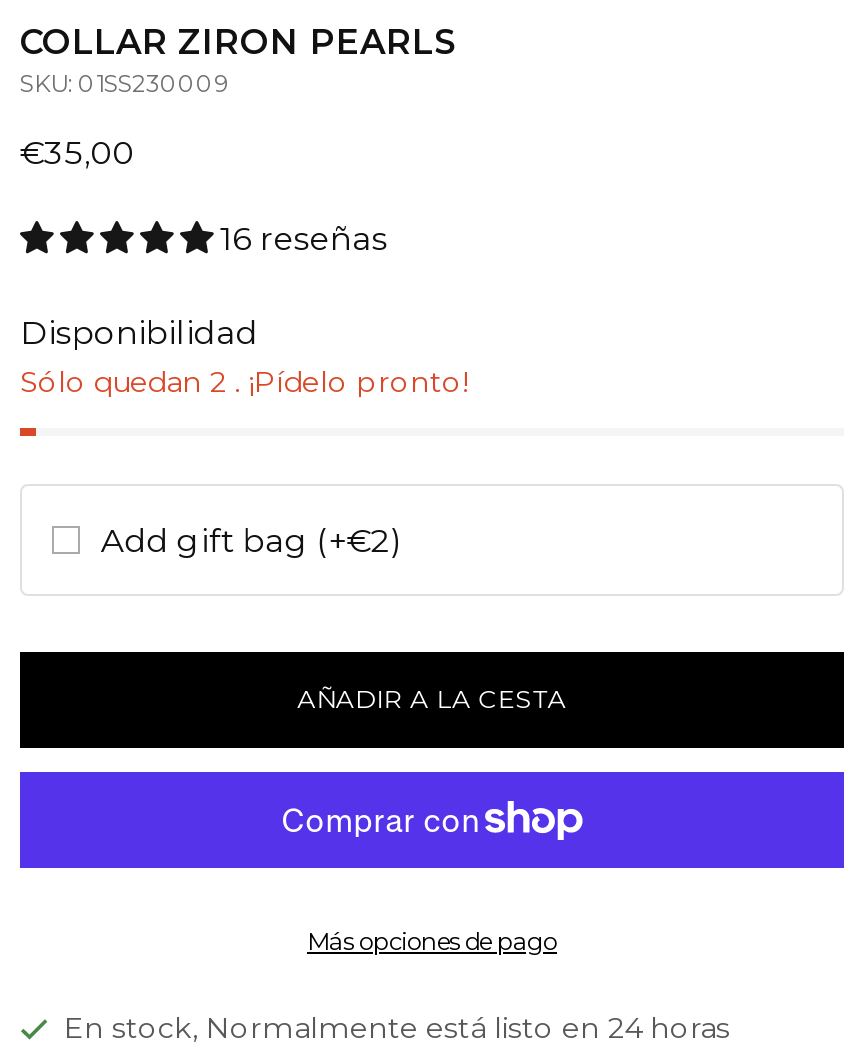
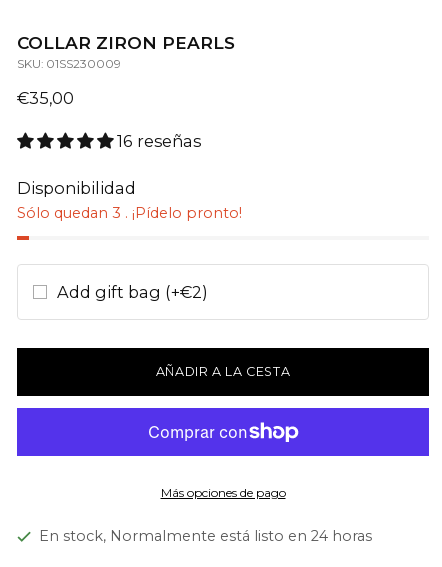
[20,364,468,400] Sólo quedan 2 . ¡Pídelo pronto! -> [17,204,242,222] Sólo quedan 3 . ¡Pídelo pronto!

